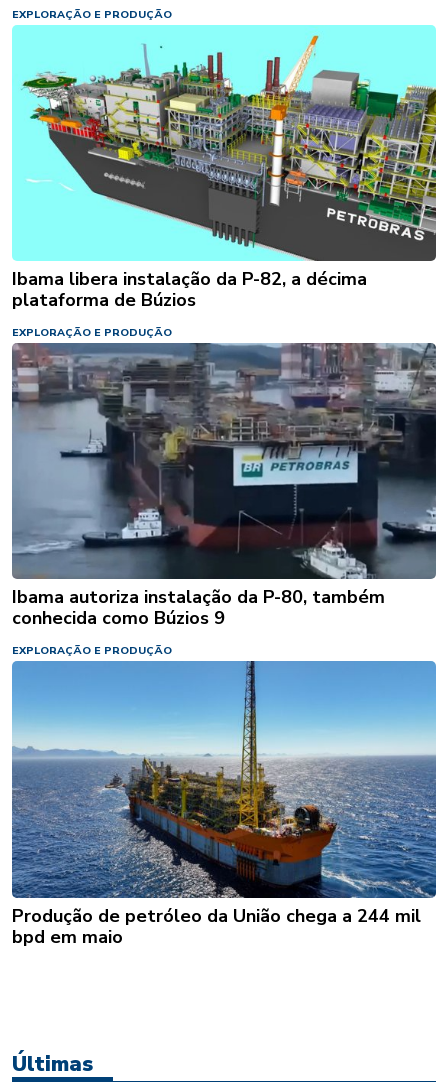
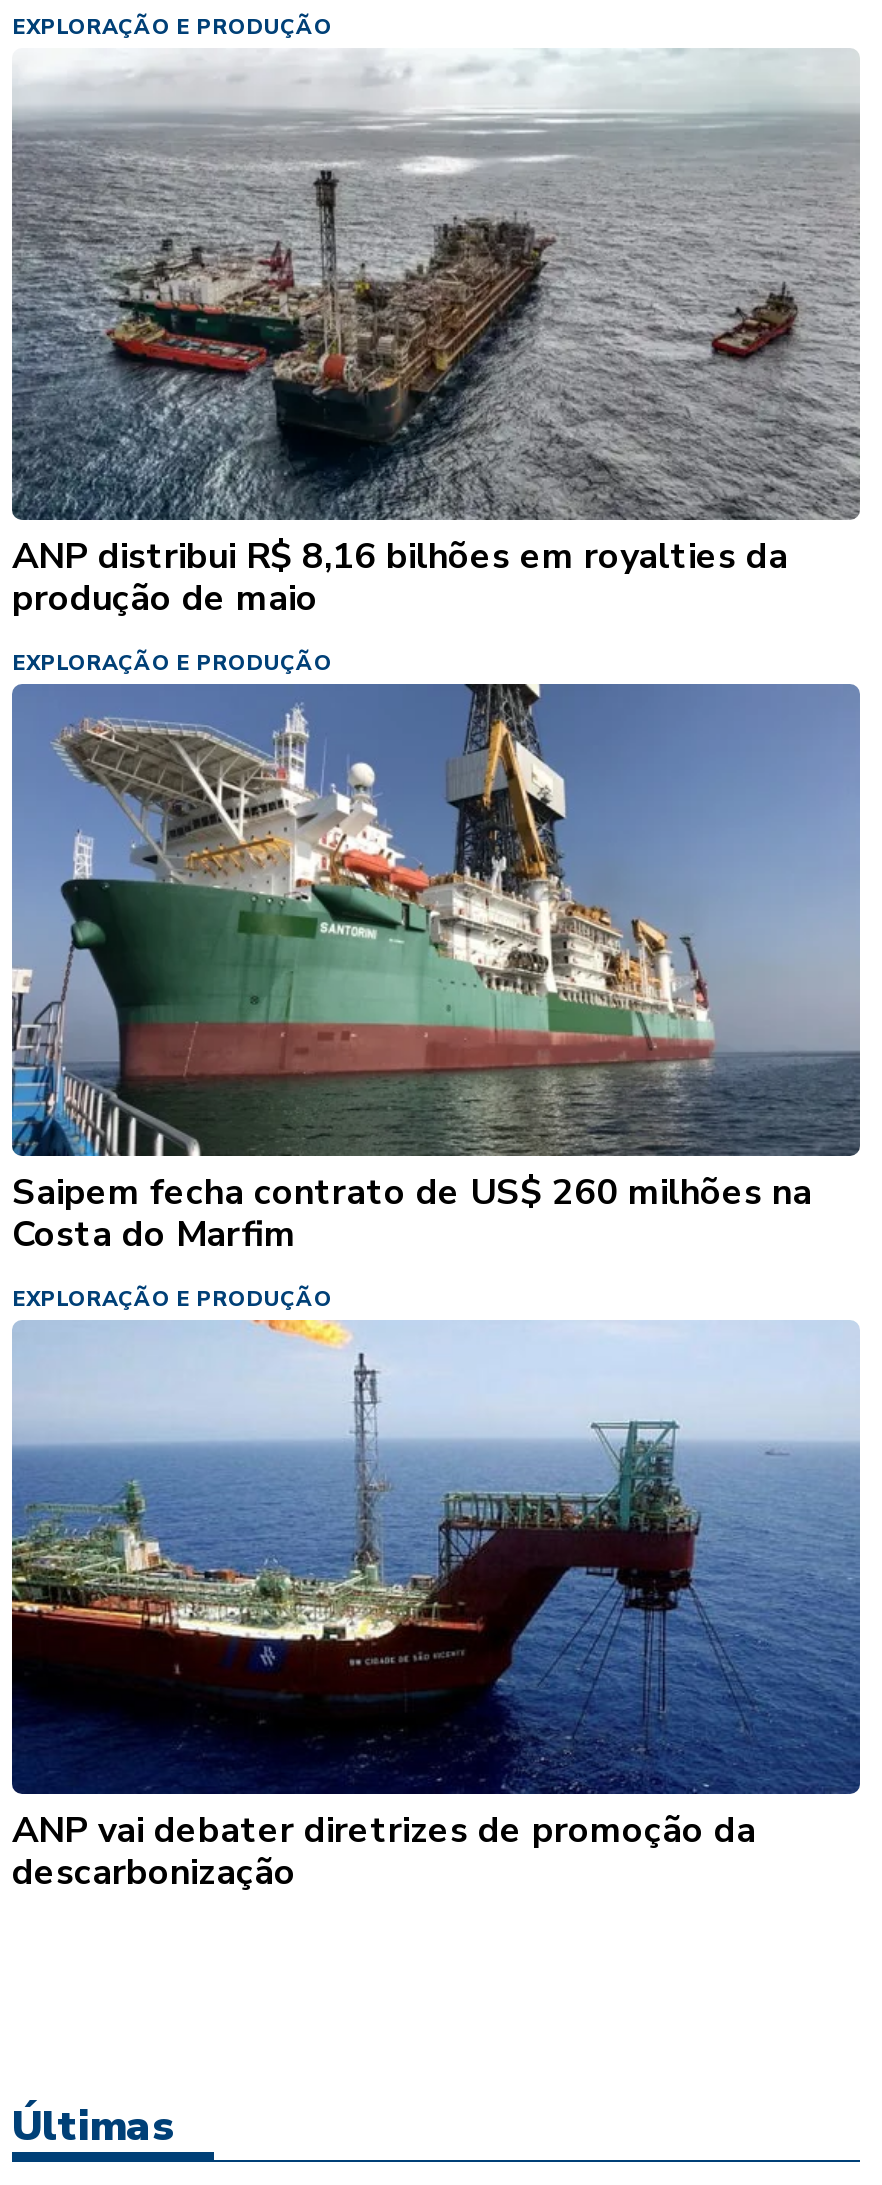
[12,25,437,312] [image] | Ibama libera instalação da P-82, a décima | plataforma de Búzios -> [10,48,862,623] [image] | ANP distribui R$ 8,16 bilhões em royalties da | produção de maio
[11,343,437,630] [image] | Ibama autoriza instalação da P-80, também | conhecida como Búzios 9 -> [10,682,860,1259] [image] | Saipem fecha contrato de US$ 260 milhões na | Costa do Marfim
[11,660,436,948] [image] | Produção de petróleo da União chega a 244 mil | bpd em maio -> [10,1320,860,1895] [image] | ANP vai debater diretrizes de promoção da | descarbonização

